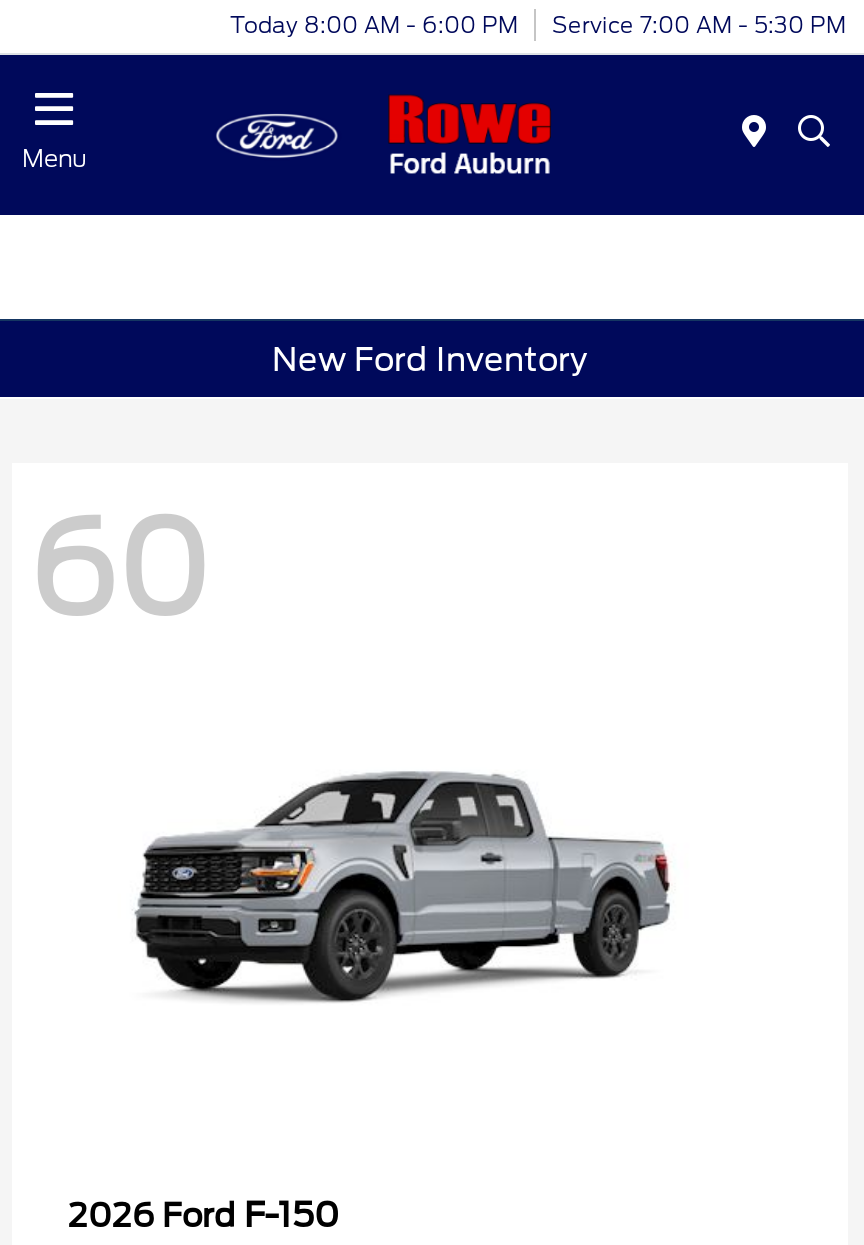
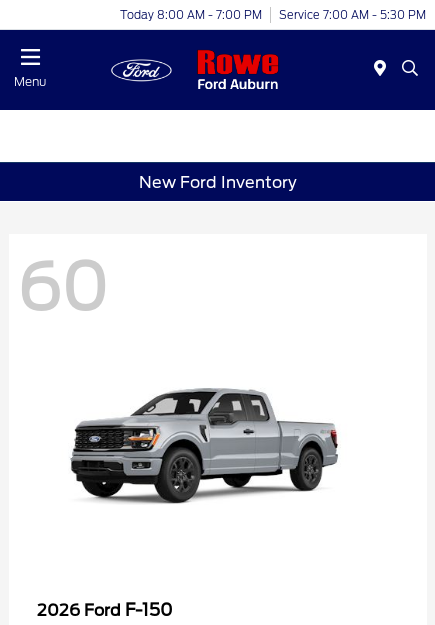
[230,10,846,38] Today 8:00 AM - 6:00 PM Service 7:00 AM - 5:30 PM -> [120,7,426,21] Today 8:00 AM - 7:00 PM Service 7:00 AM - 5:30 PM

